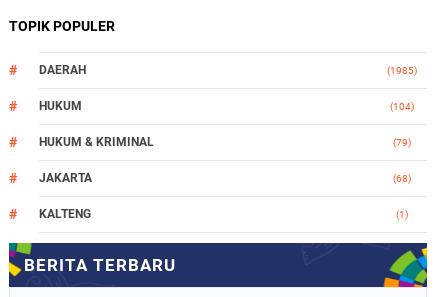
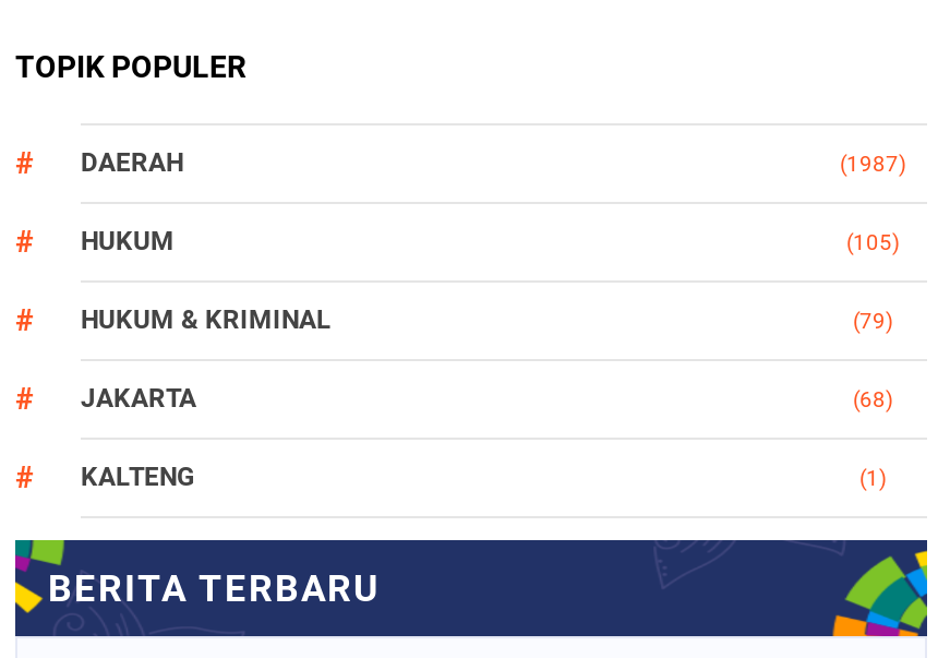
[387,64,417,75] (1985) -> [840,151,905,175] (1987)
[390,100,414,111] (104) -> [846,229,899,253] (105)

